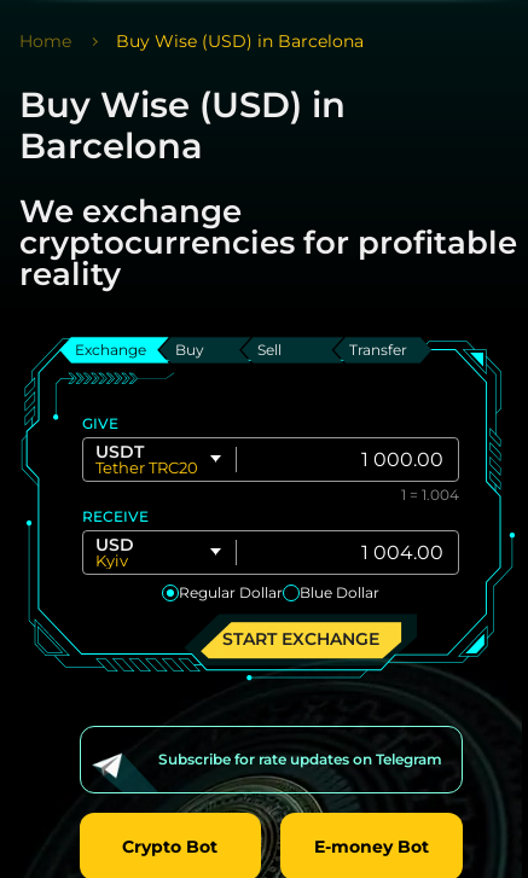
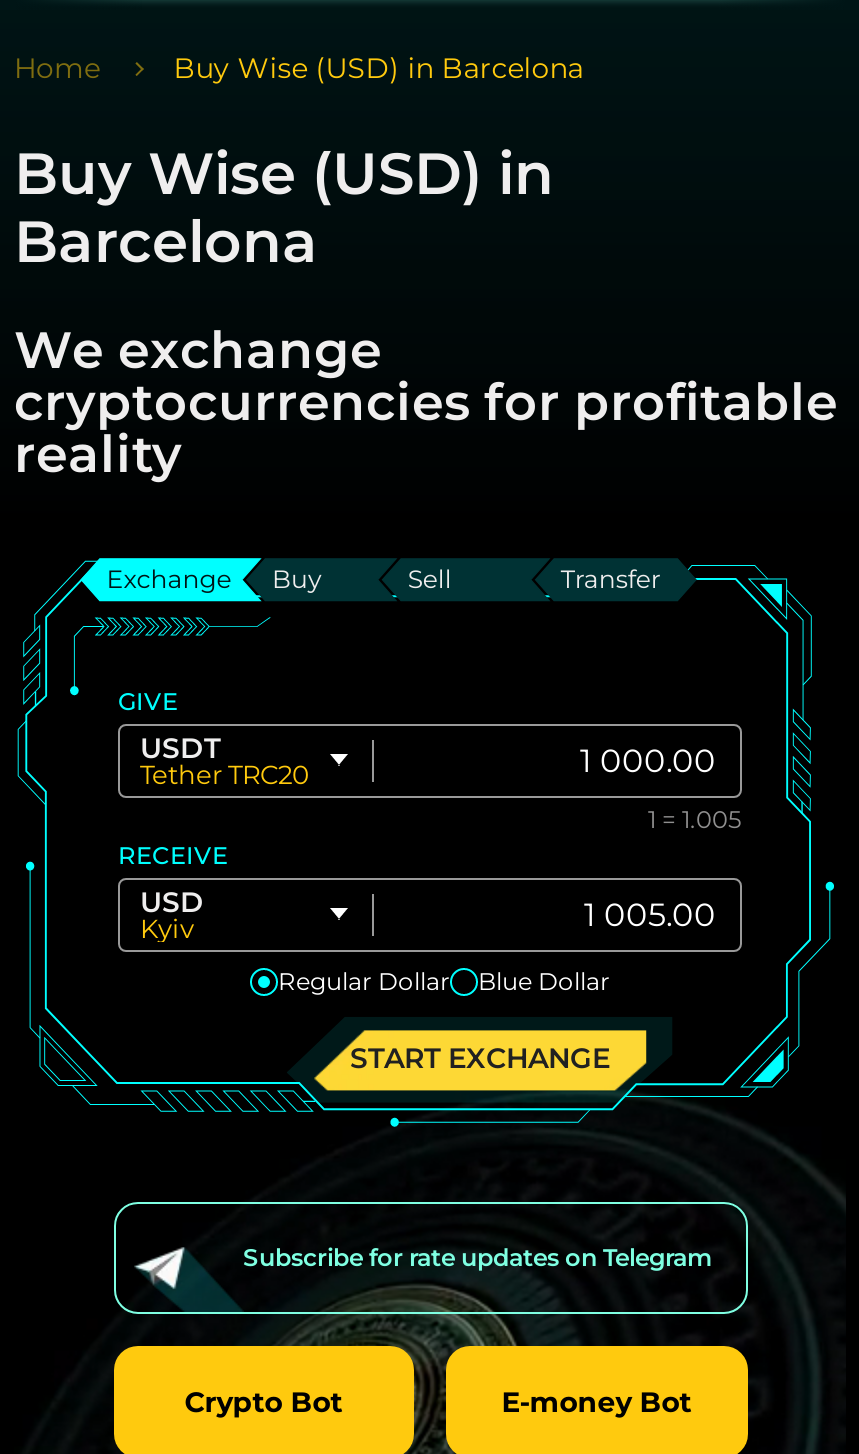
[401,485,459,503] 1 = 1.004 -> [648,803,742,833] 1 = 1.005

